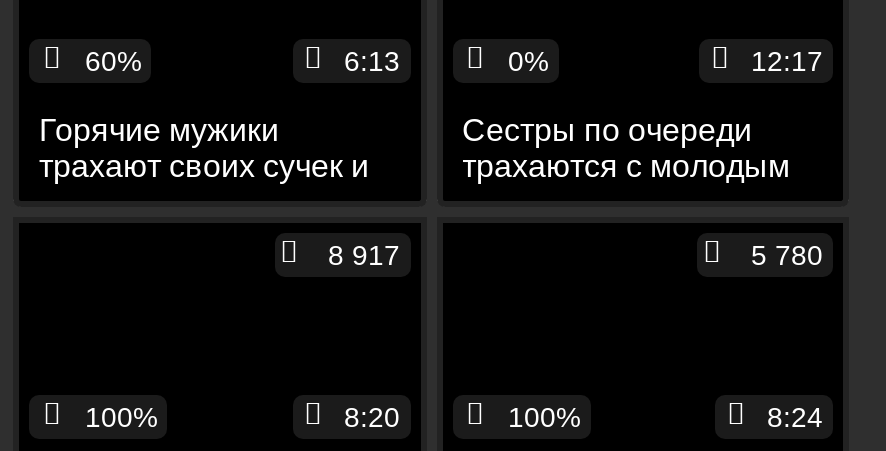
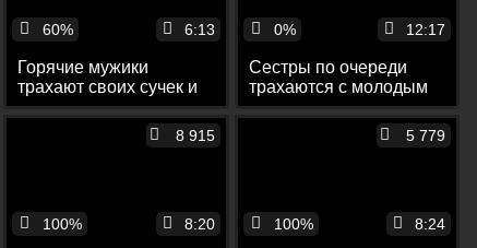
[328,238,400,270] 8 917 -> [175,126,214,144] 8 915
[751,238,823,270] 5 780 -> [406,126,445,144] 5 779

